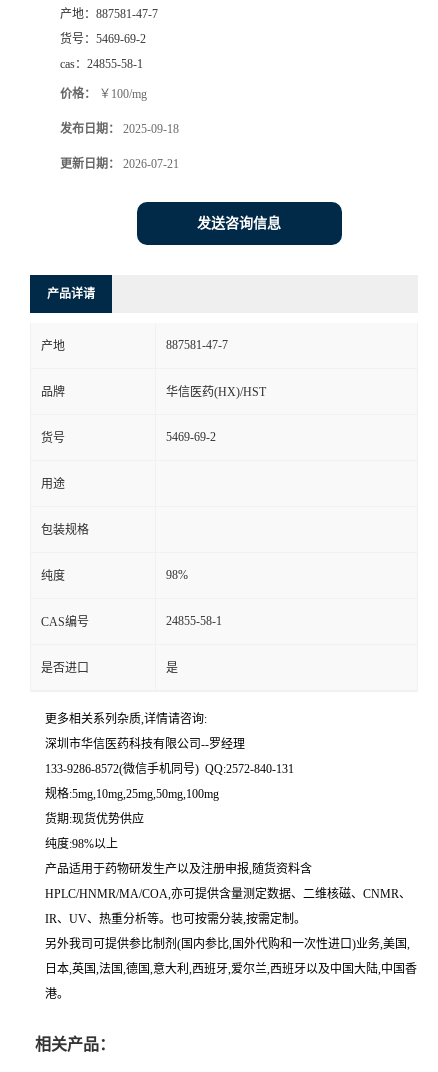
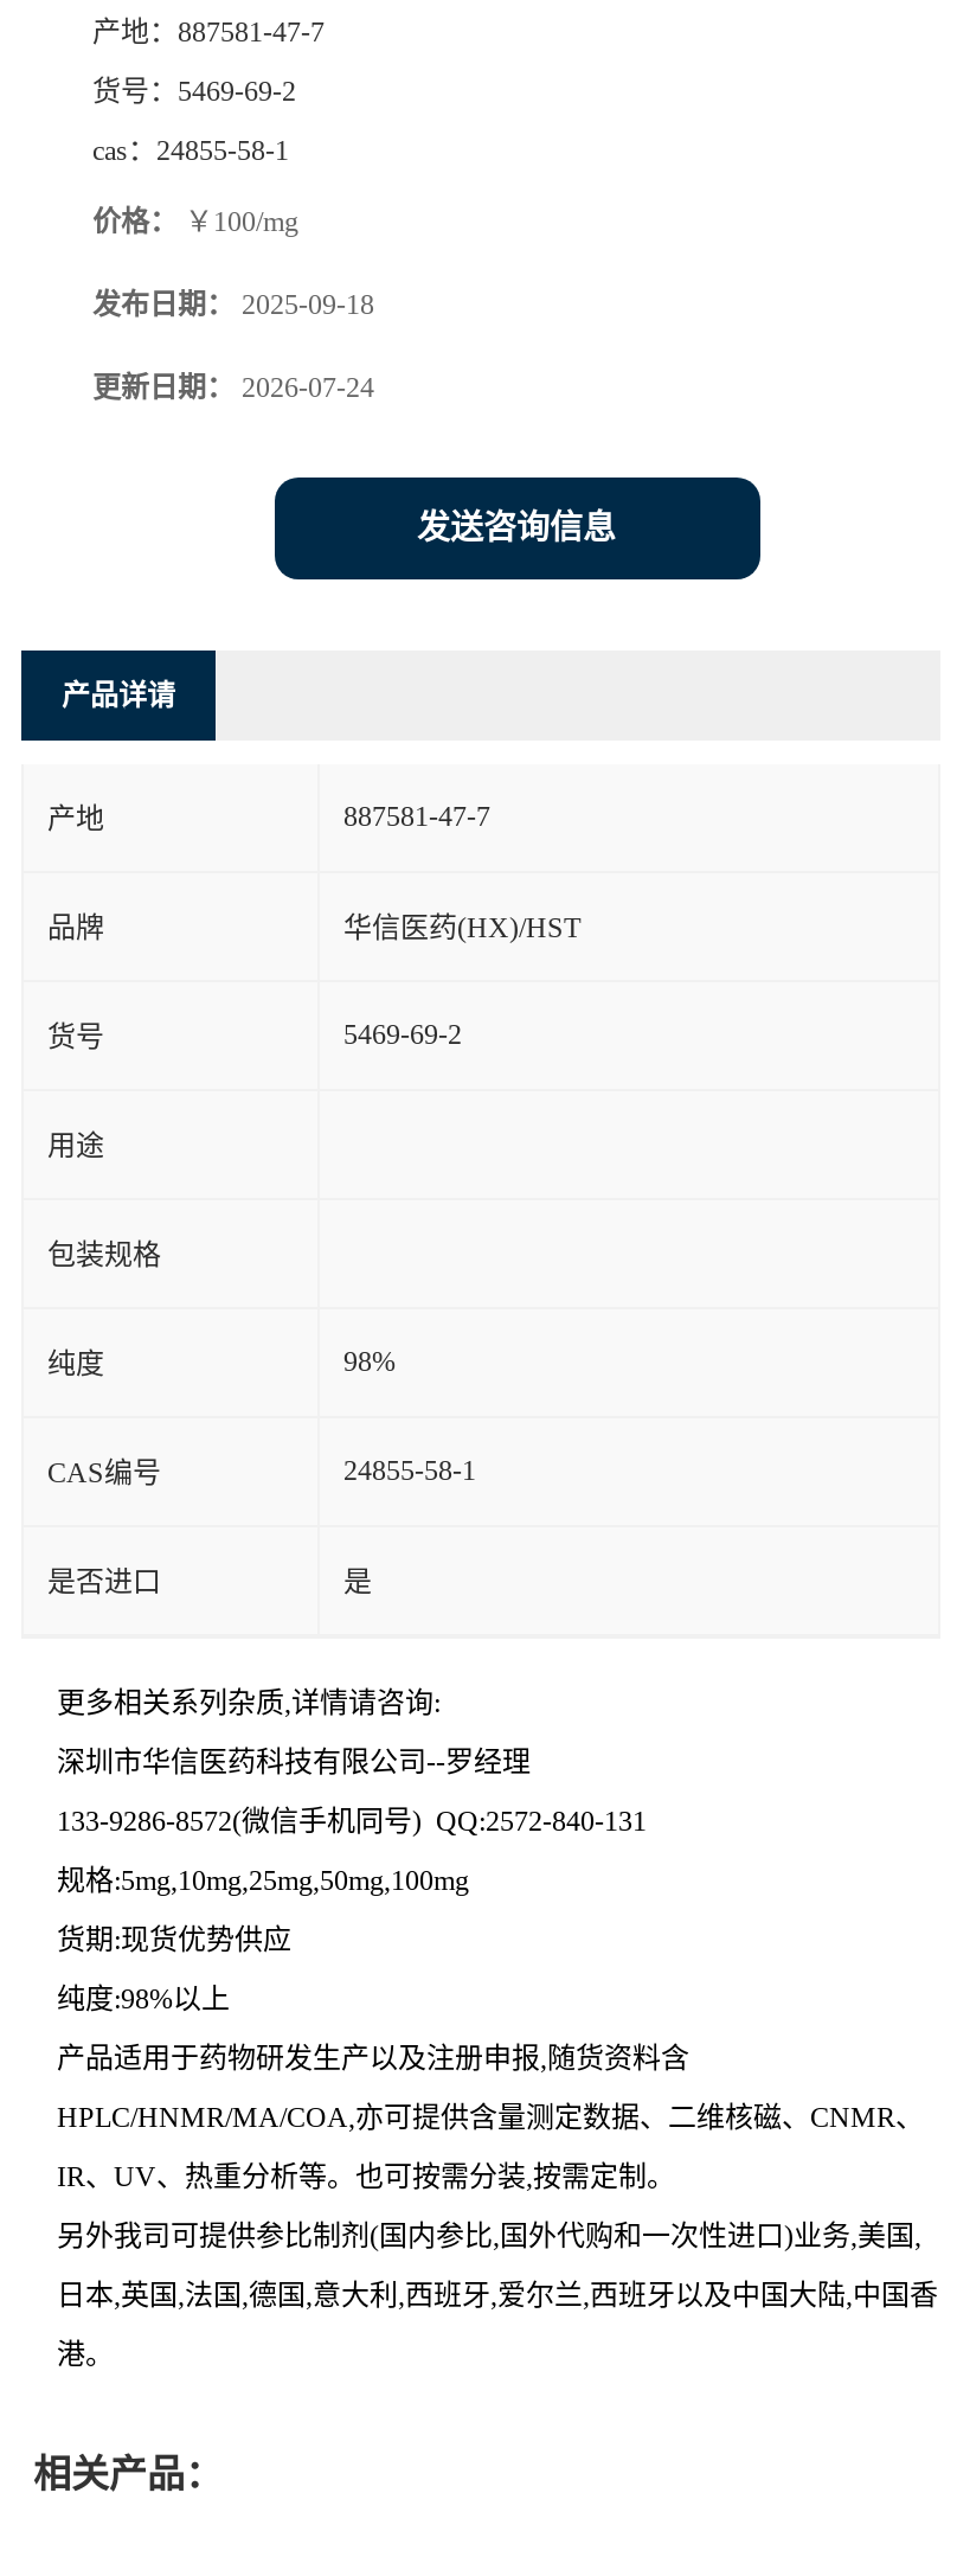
[60,157,179,171] 更新日期：2026-07-21 -> [92,371,374,404] 更新日期：2026-07-24

